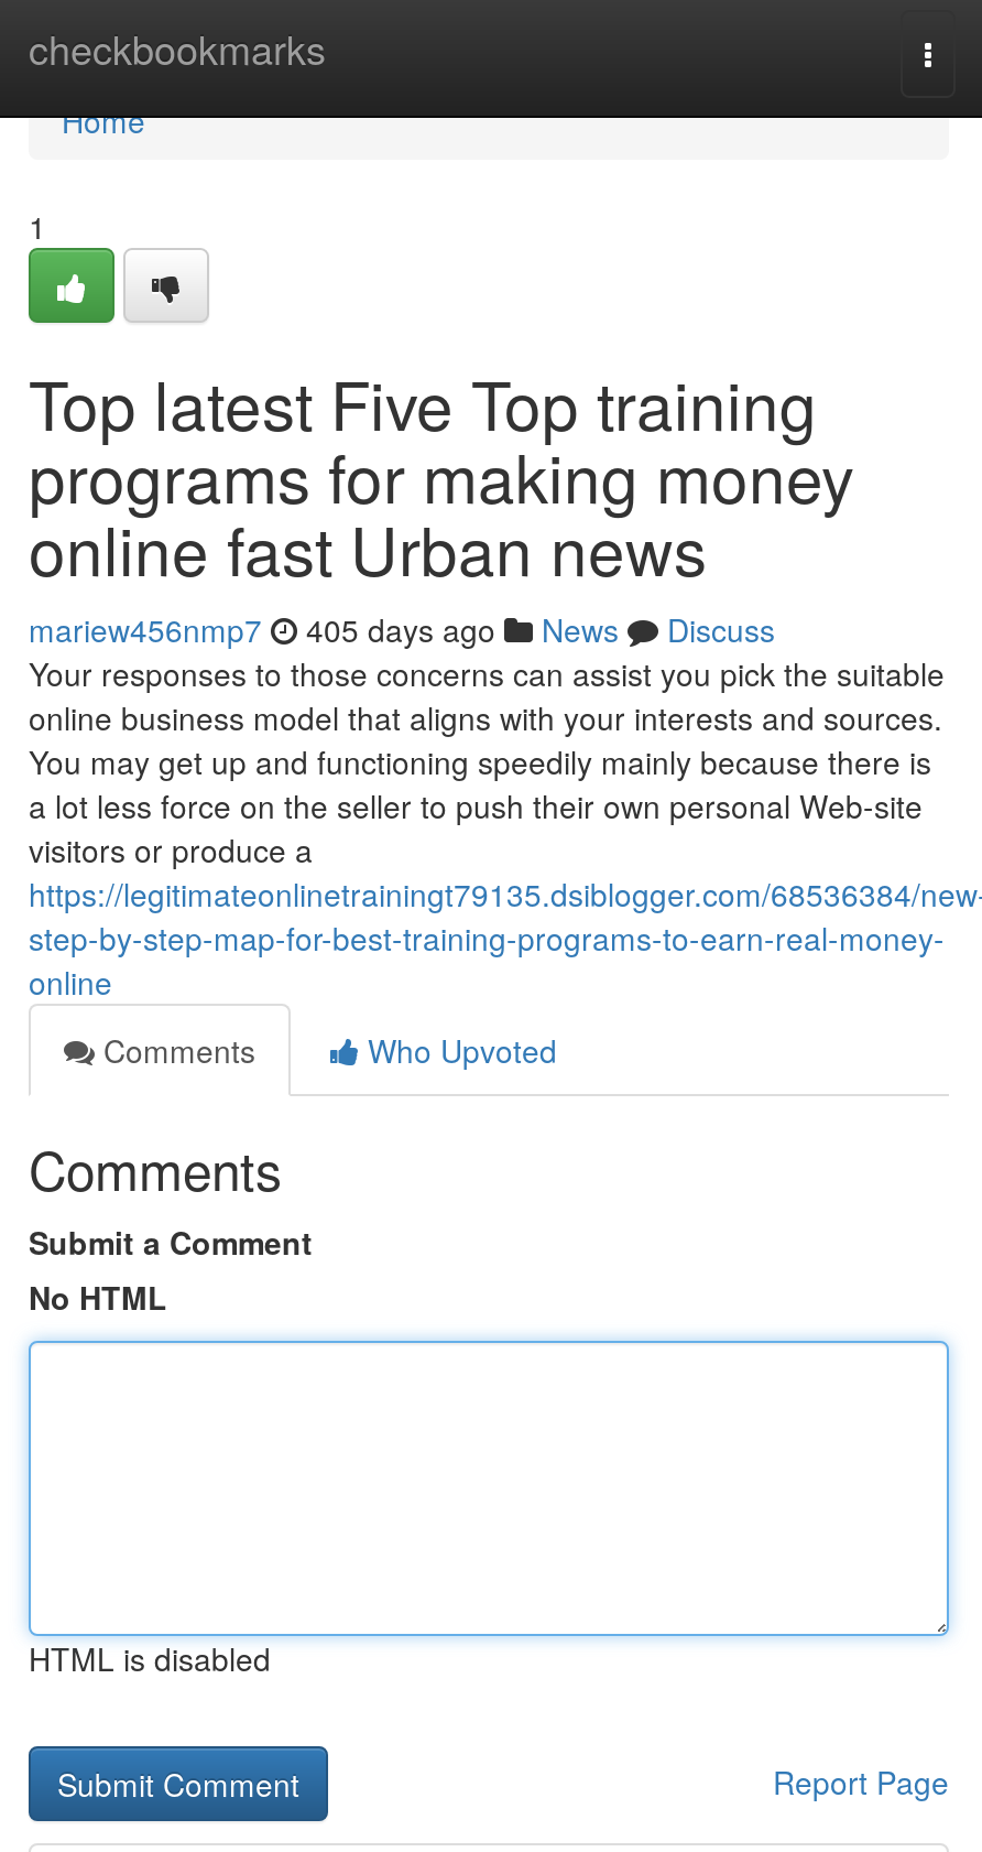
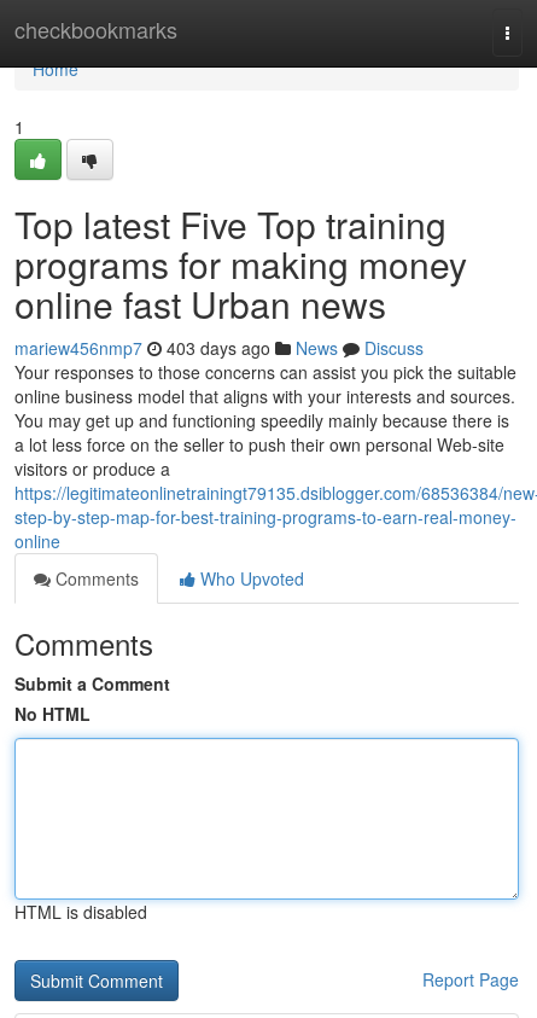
[29,607,775,651] mariew456nmp7 405 days ago News Discuss -> [14,336,424,360] mariew456nmp7 403 days ago News Discuss

